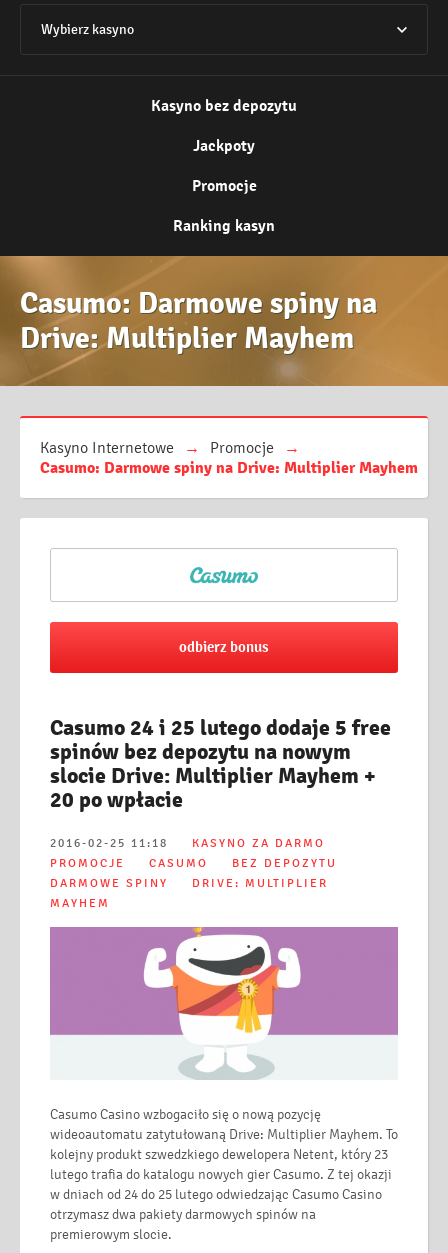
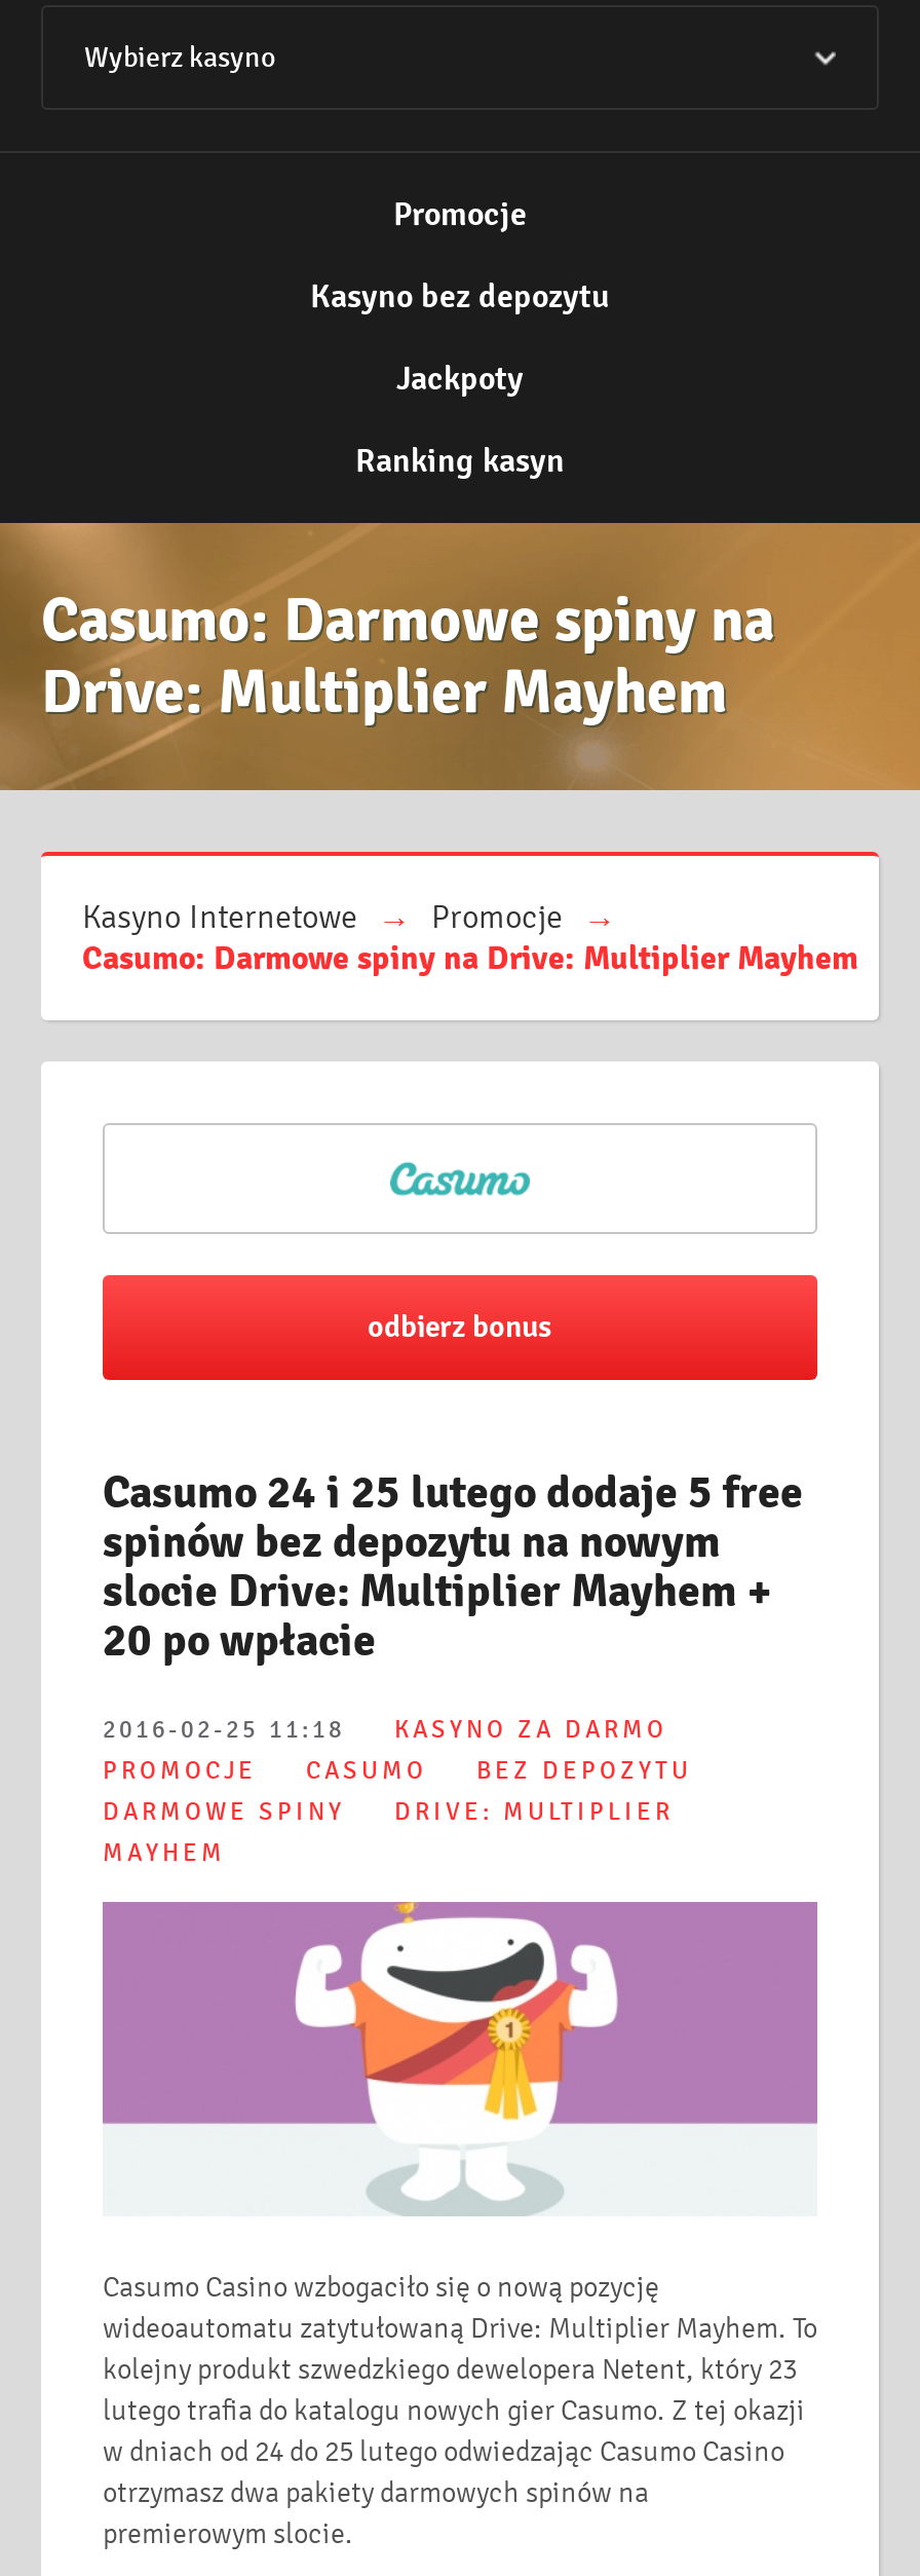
moved [151,96,297,156] -> [310,276,610,400]: Kasyno bez depozytu | Jackpoty
moved [191,176,256,196] -> [393,194,527,235]: Promocje

